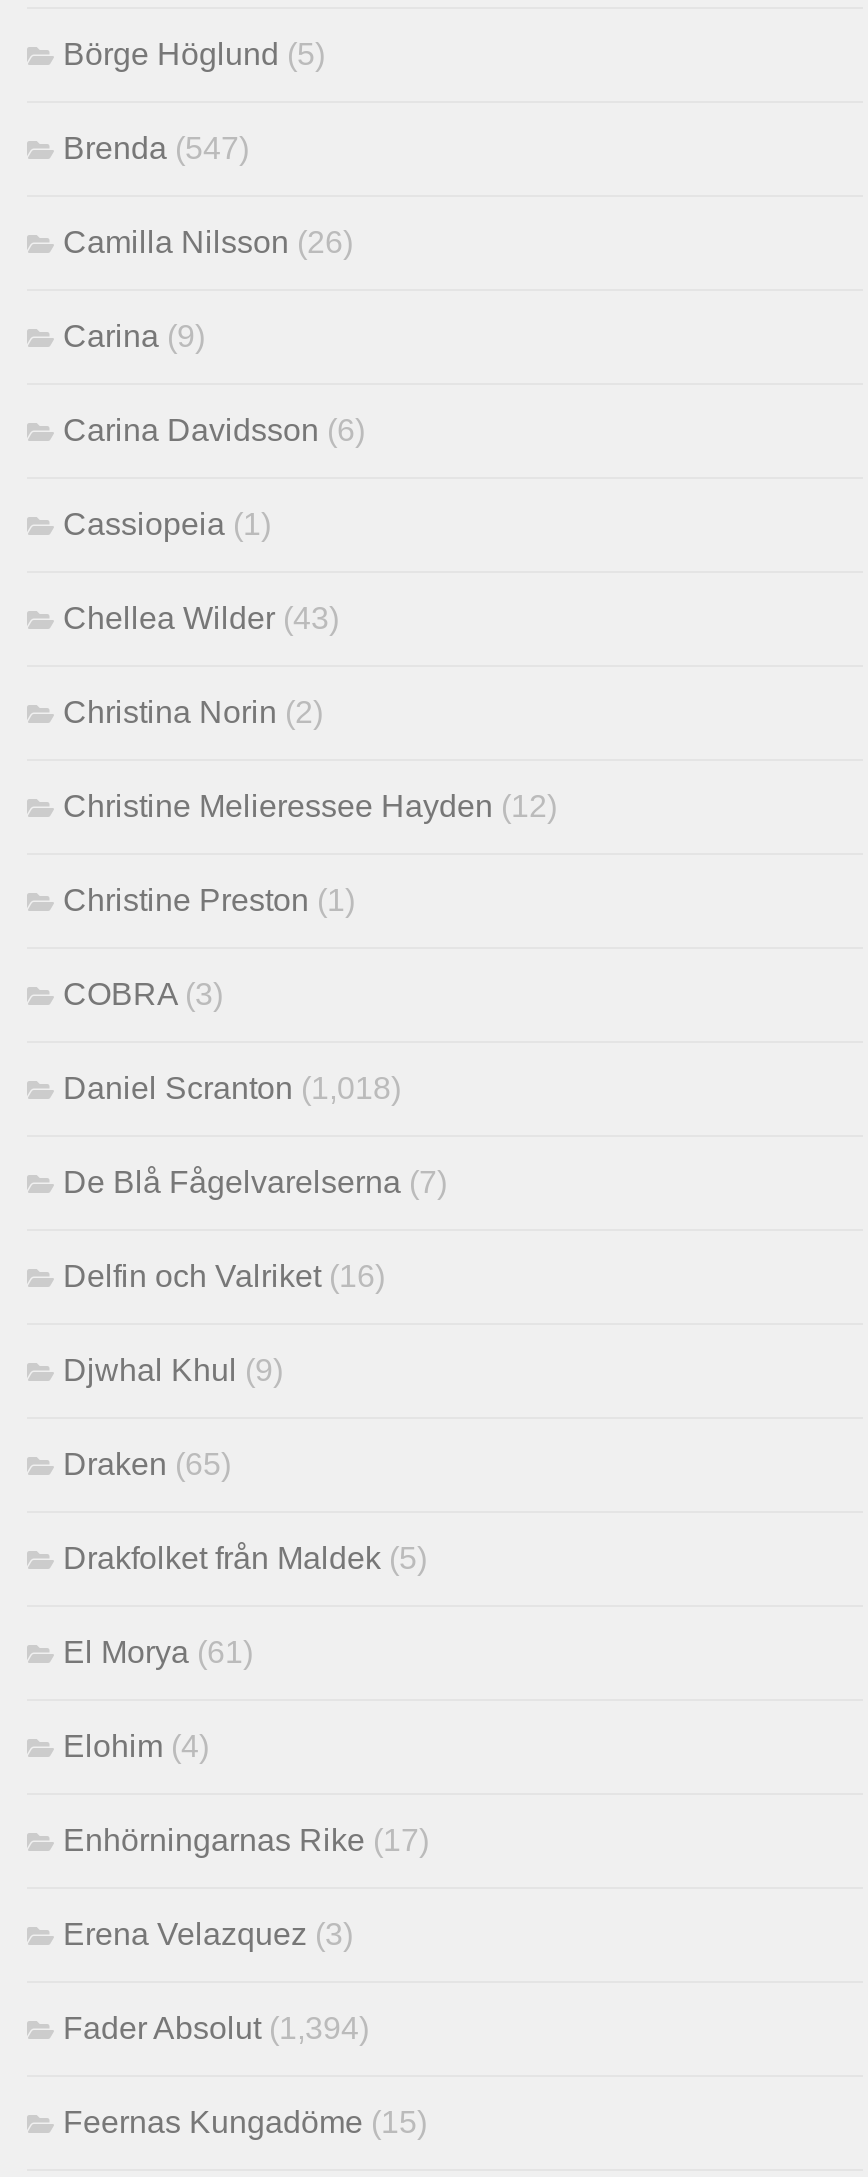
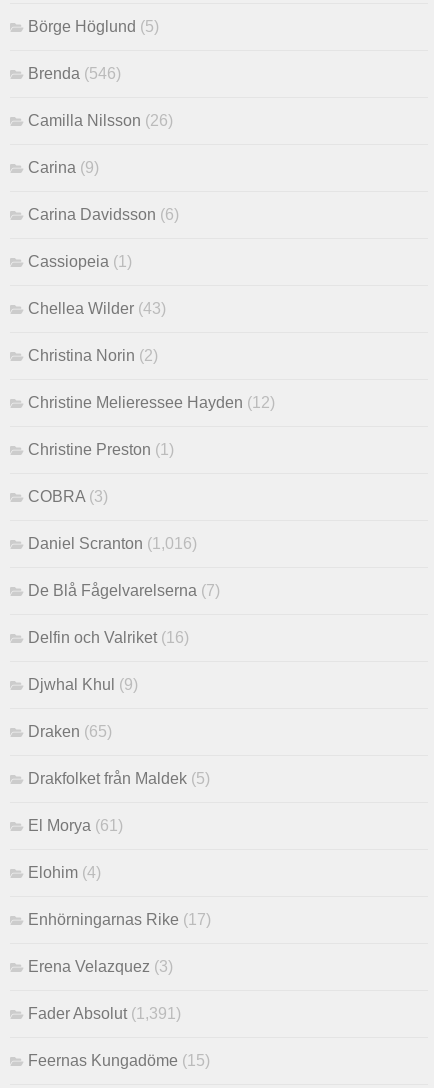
[63,130,249,164] Brenda (547) -> [28,65,121,82] Brenda (546)
[63,1070,401,1104] Daniel Scranton (1,018) -> [28,535,197,552] Daniel Scranton (1,016)
[63,2010,369,2044] Fader Absolut (1,394) -> [28,1005,181,1022] Fader Absolut (1,391)

